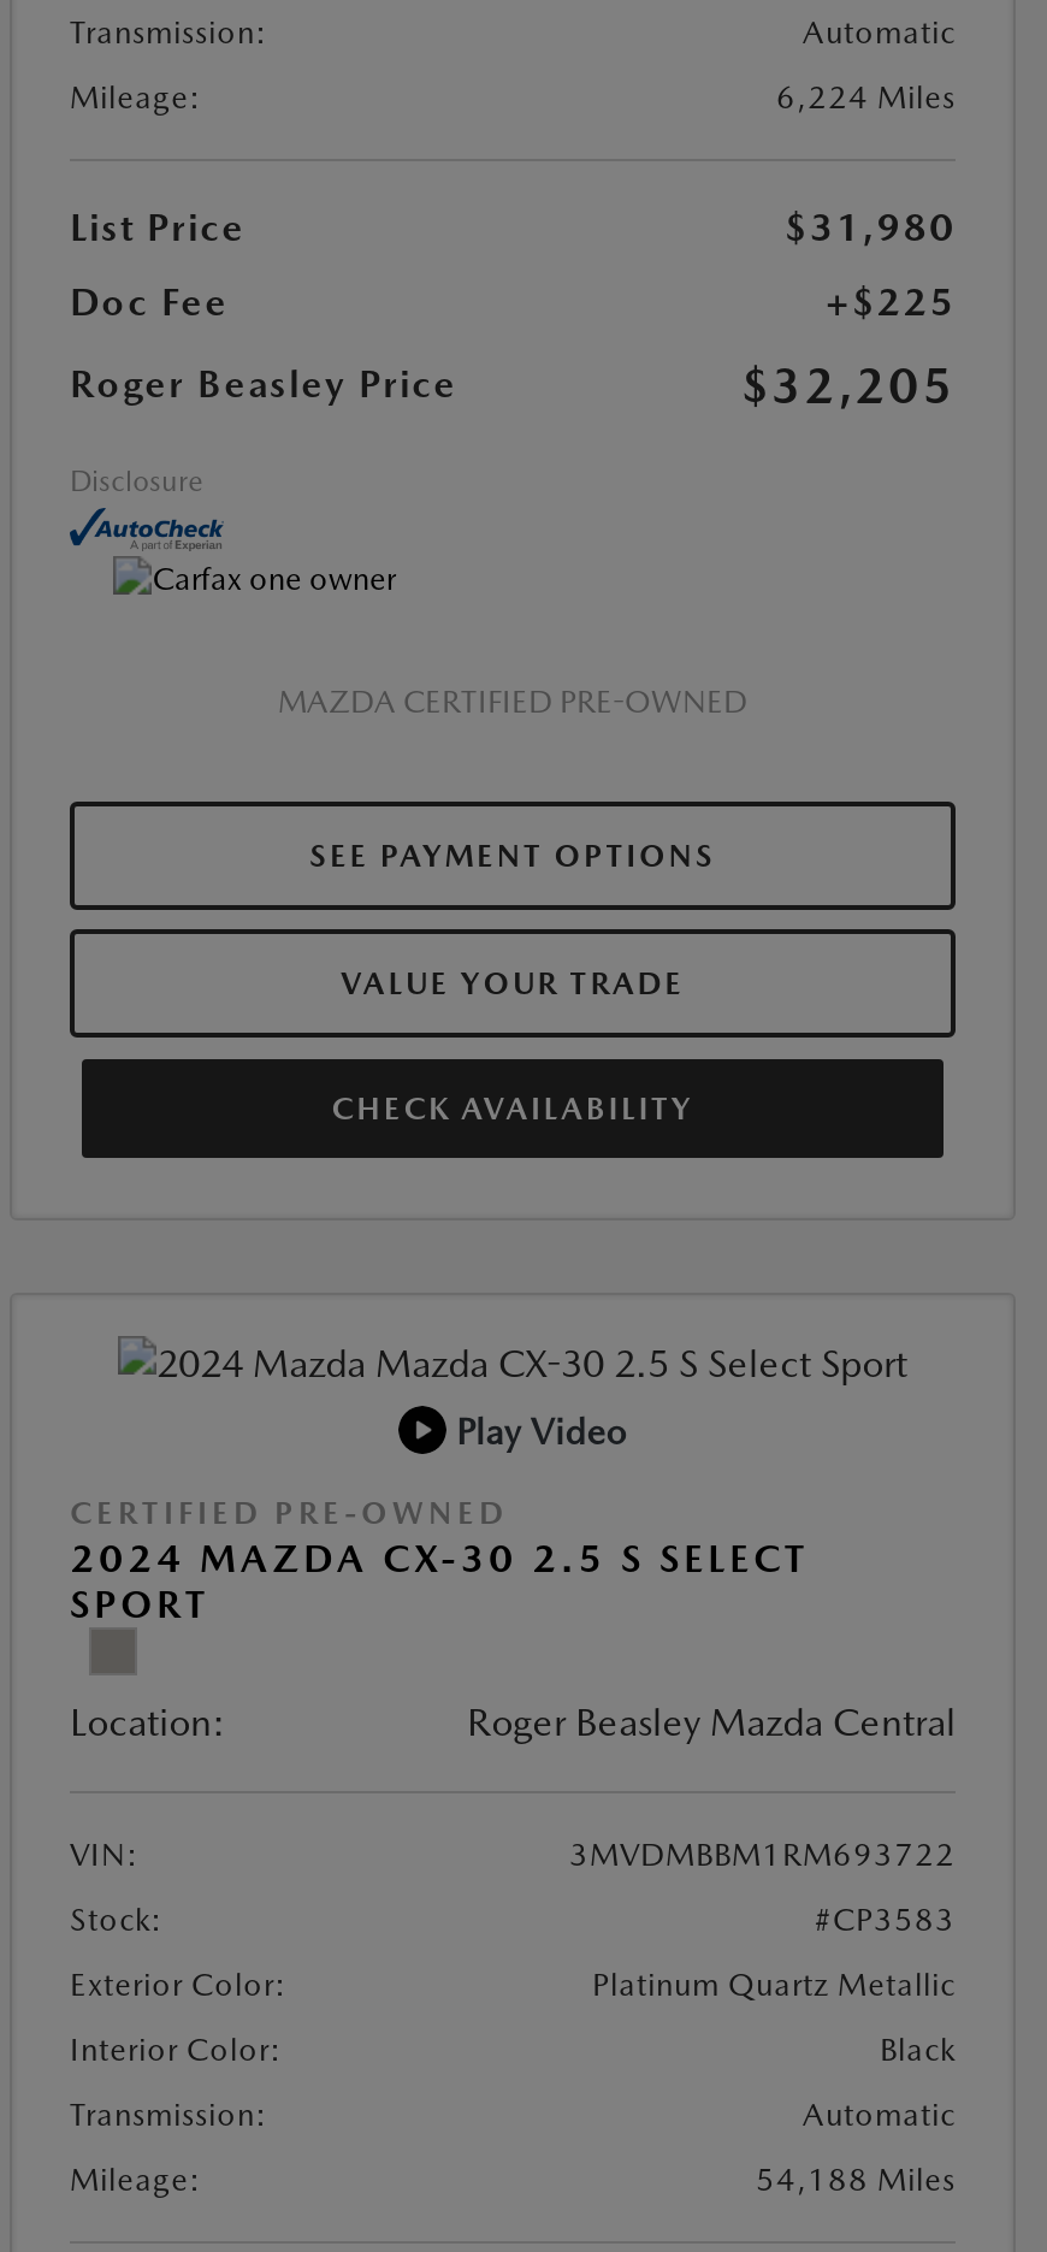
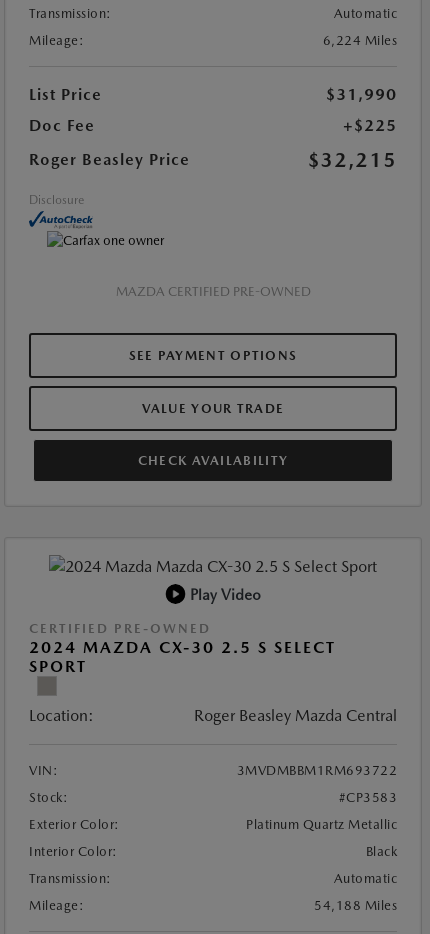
[785,205,956,251] $31,980 -> [326,85,397,104] $31,990
[741,357,956,415] $32,205 -> [308,148,397,172] $32,215

